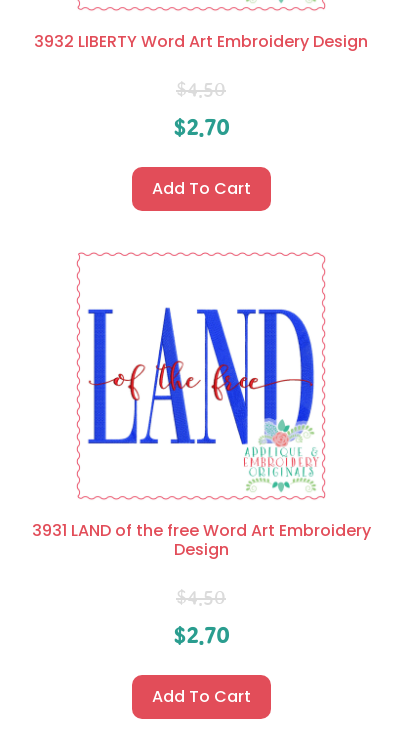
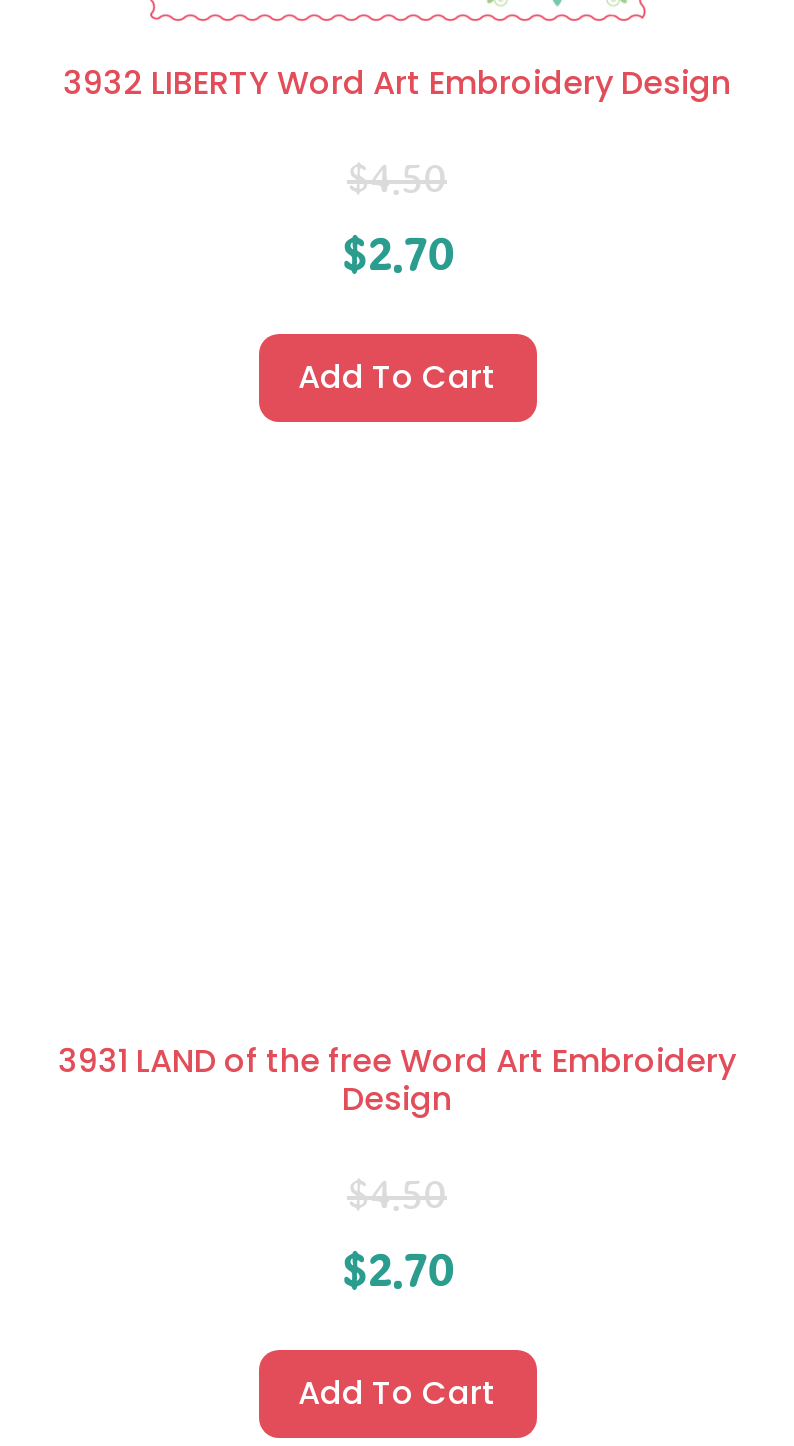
[76,252,326,500] [image] -> none

